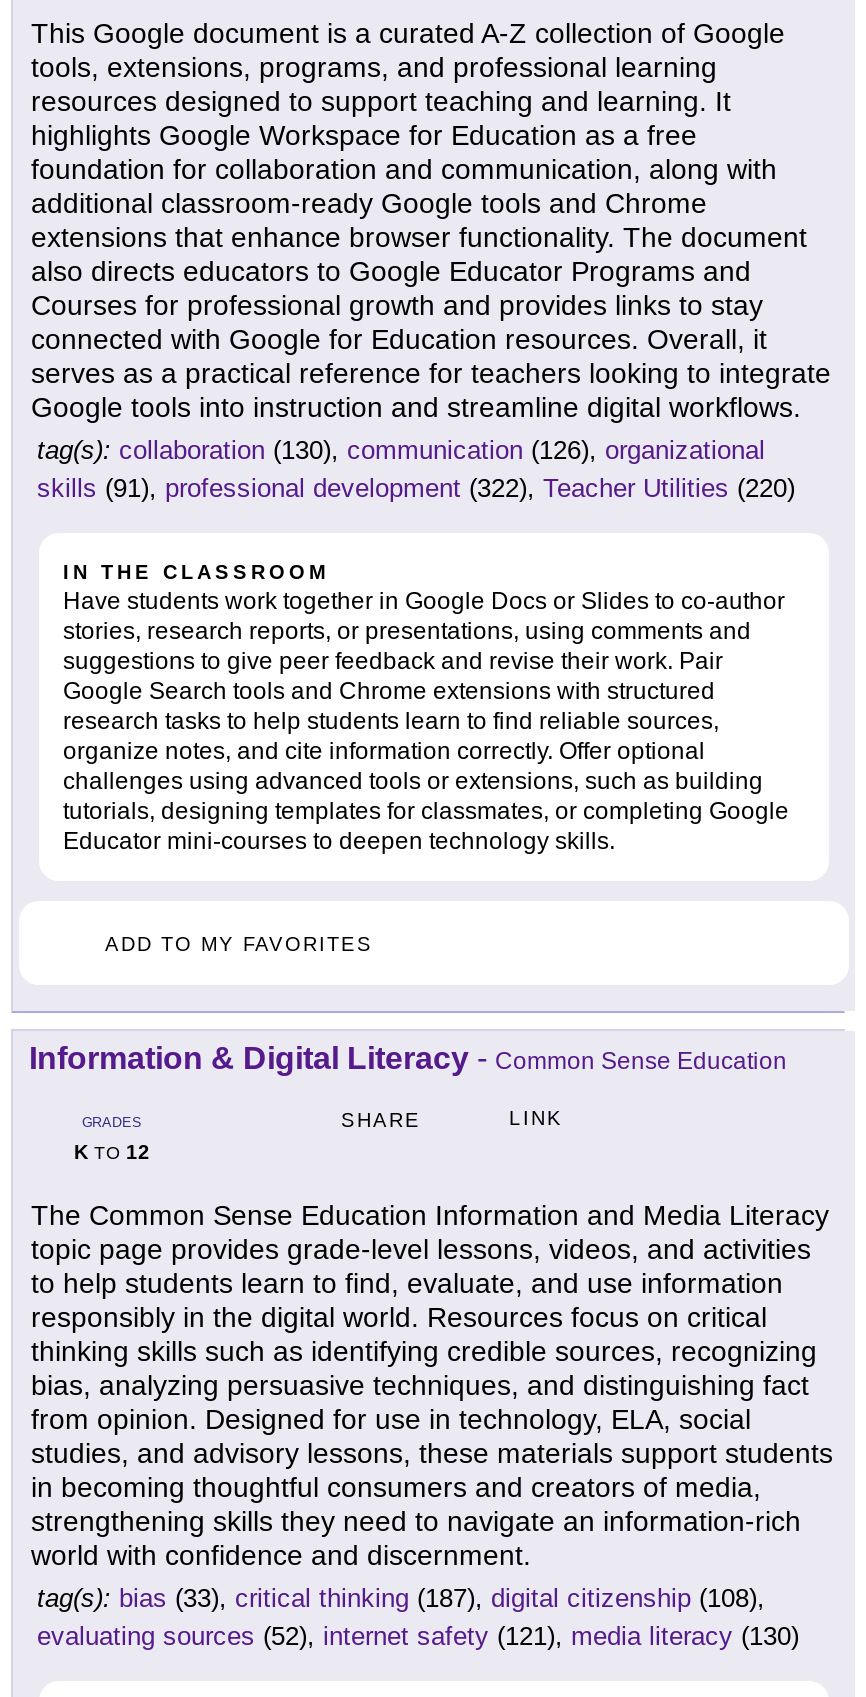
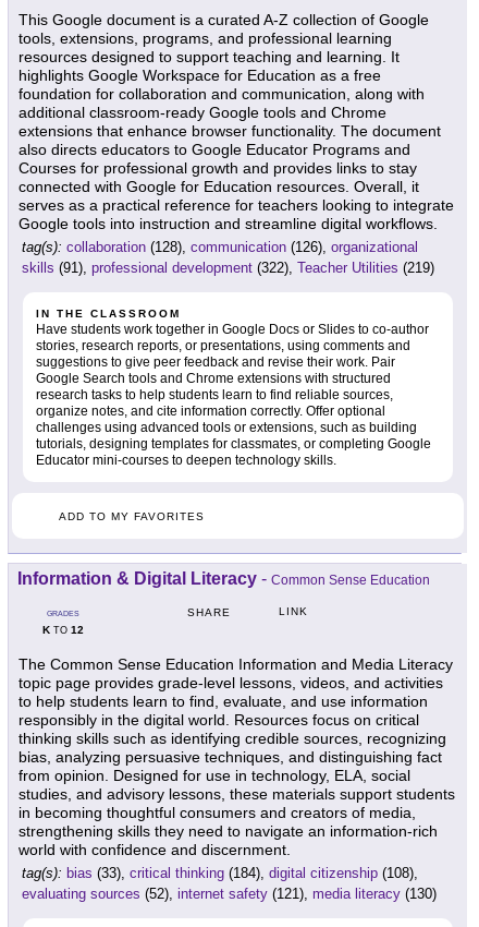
[37,436,765,466] tag(s): collaboration (130), communication (126), organizational -> [22,239,418,256] tag(s): collaboration (128), communication (126), organizational
[37,474,795,504] skills (91), professional development (322), Teacher Utilities (220) -> [22,260,434,276] skills (91), professional development (322), Teacher Utilities (219)
[37,1584,765,1614] tag(s): bias (33), critical thinking (187), digital citizenship (108), -> [22,865,418,882] tag(s): bias (33), critical thinking (184), digital citizenship (108),

